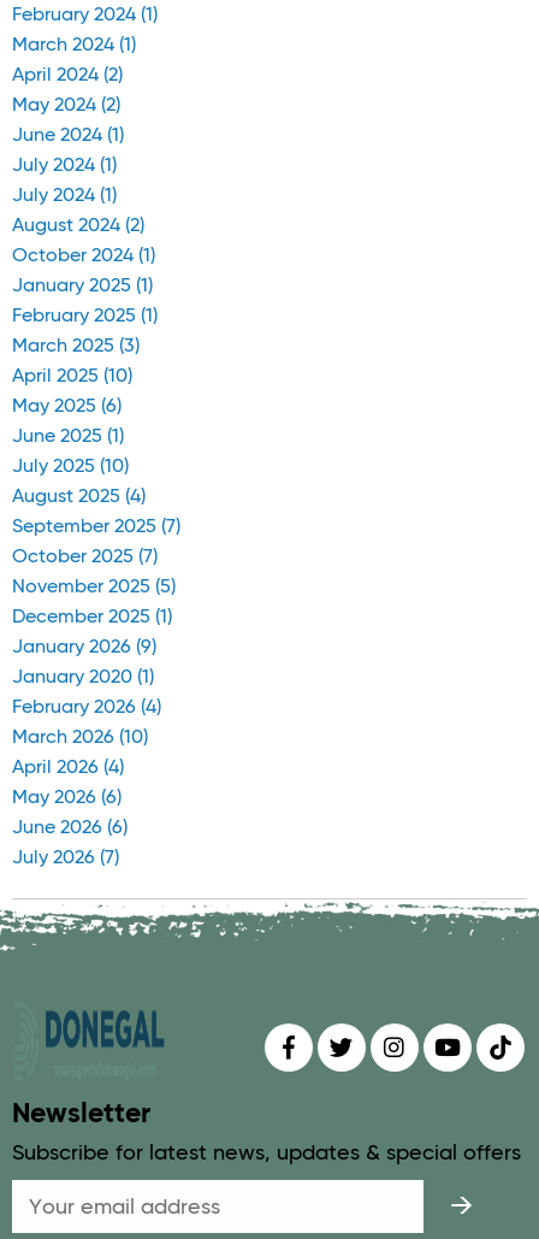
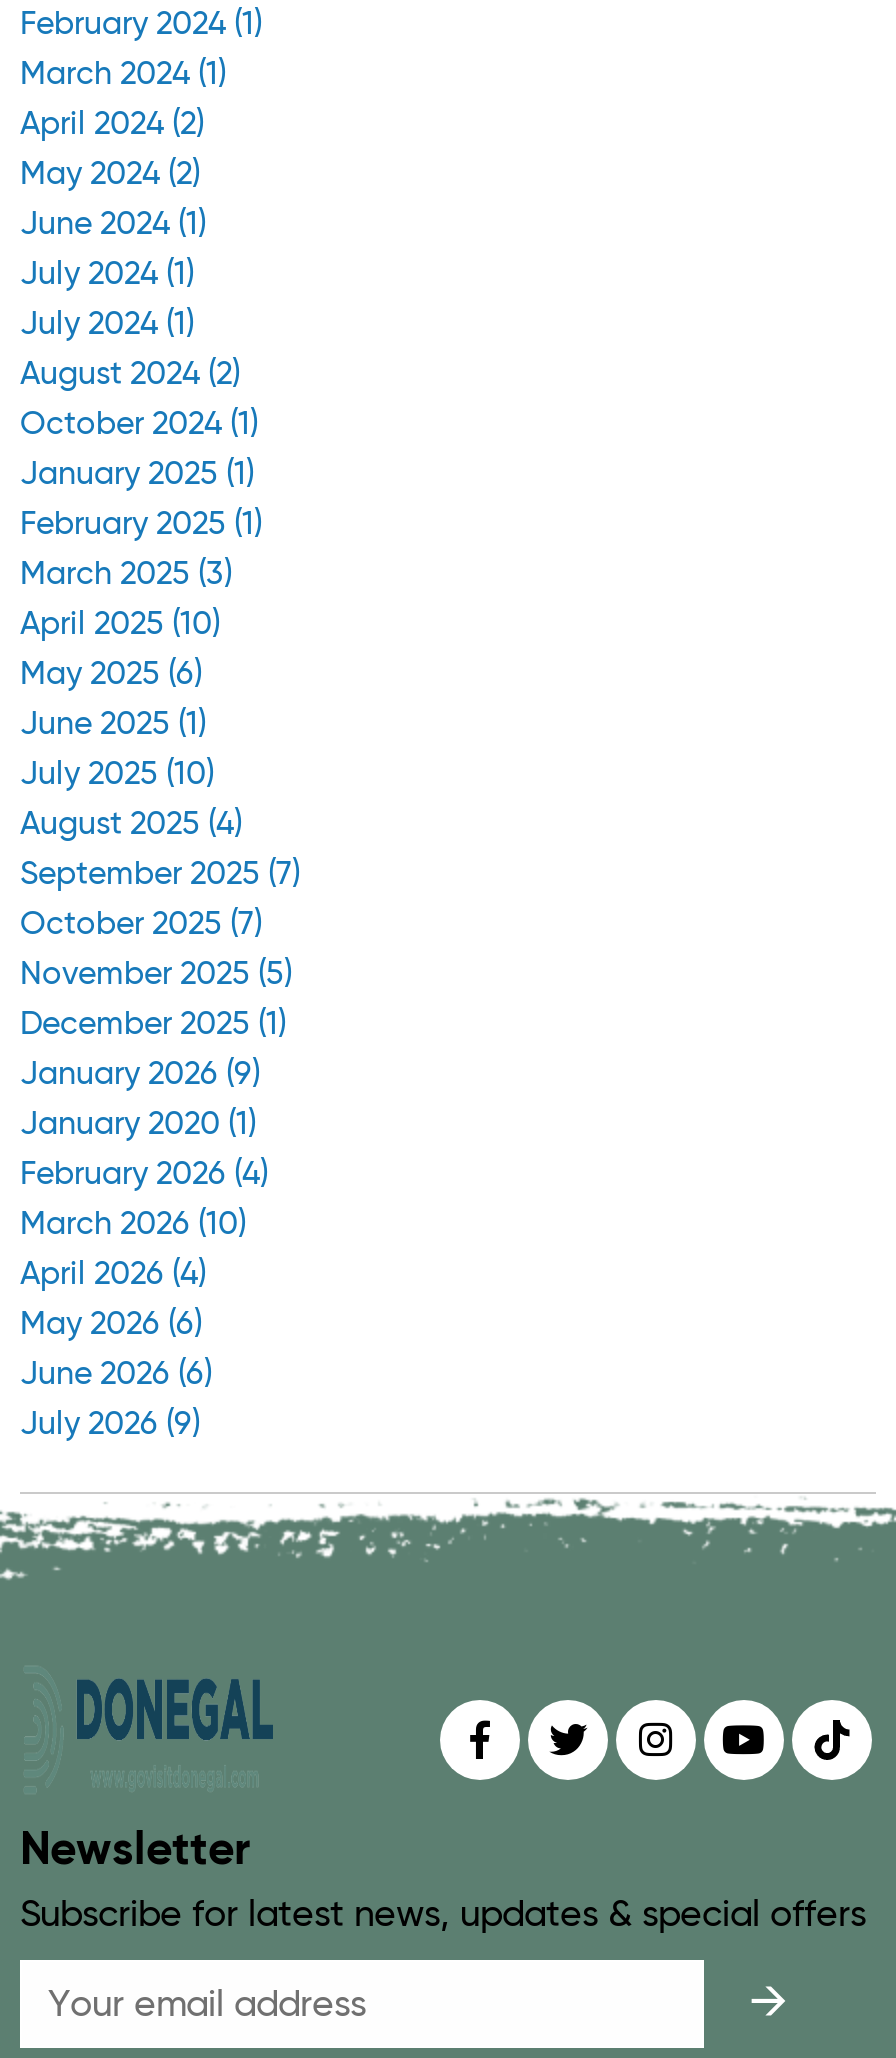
[12,849,119,868] July 2026 (7) -> [20,1410,200,1442] July 2026 (9)

